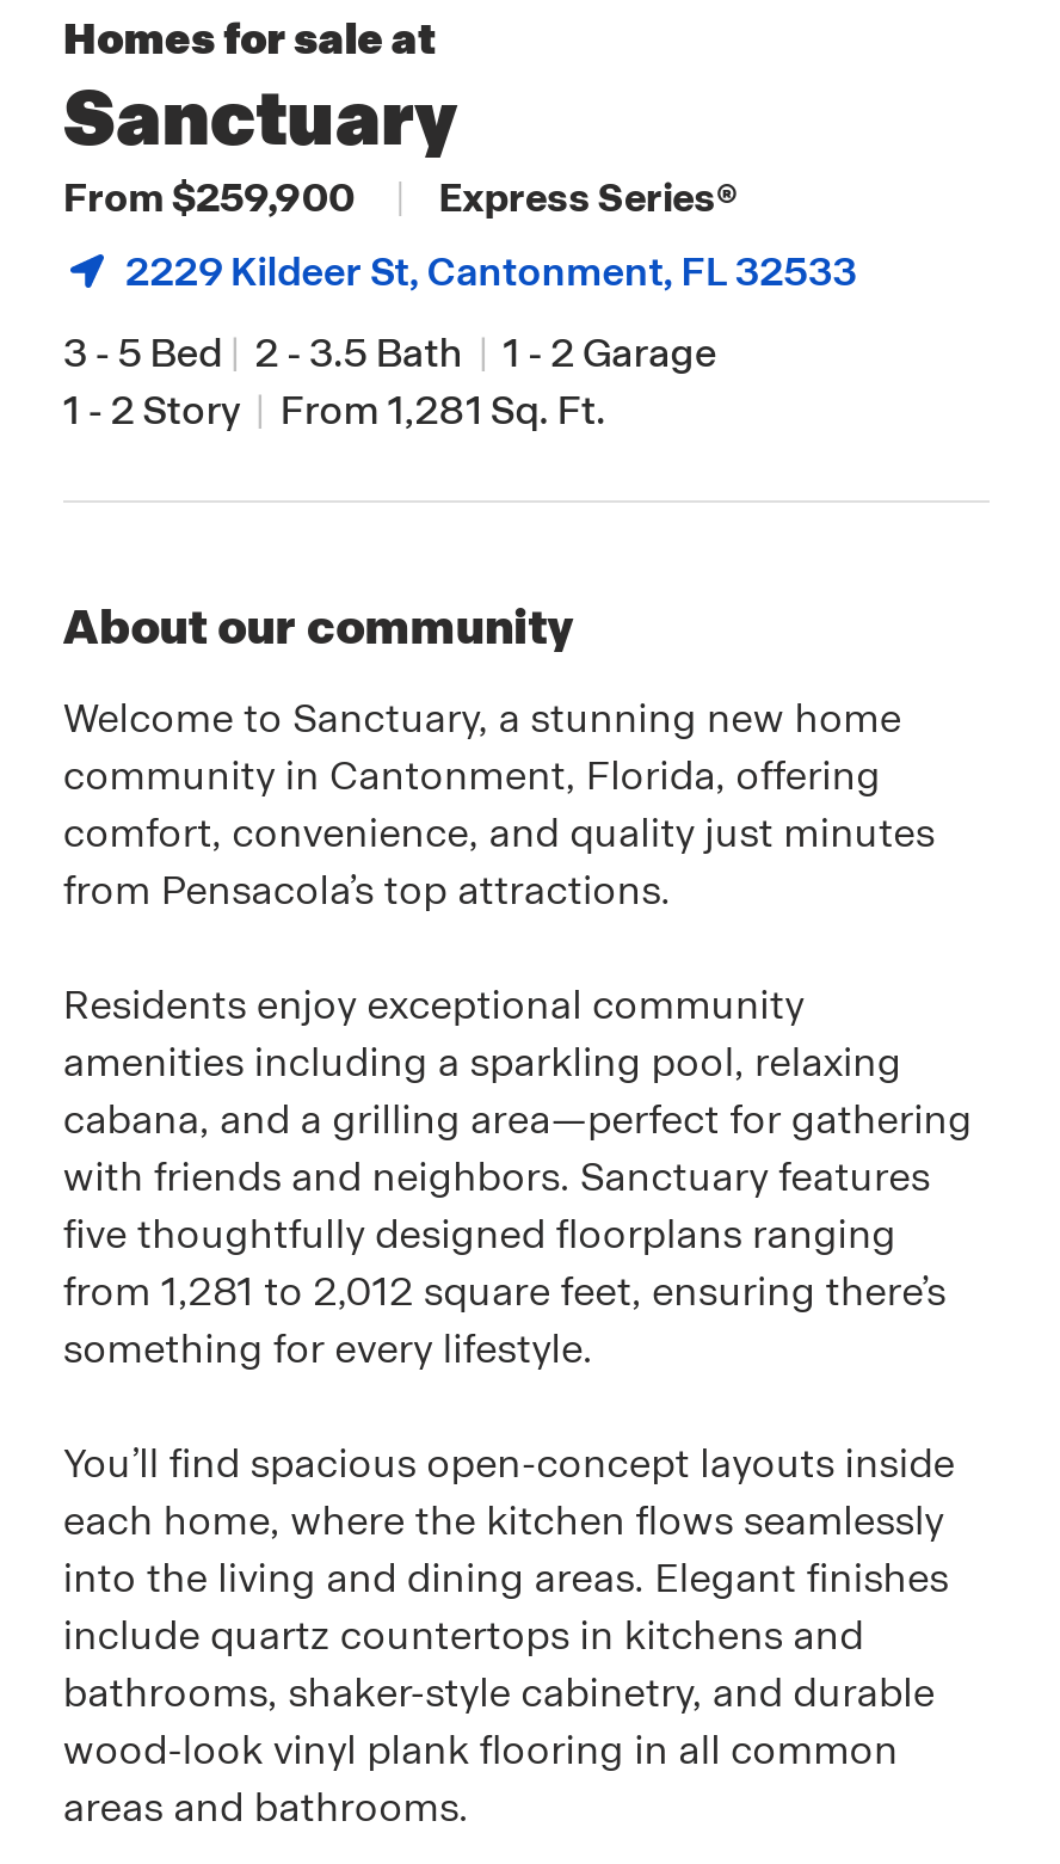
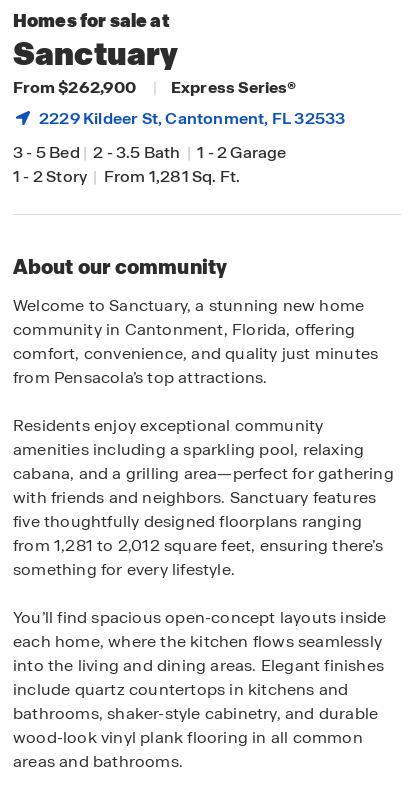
[63,173,362,223] From $259,900 -> [13,77,139,98] From $262,900

